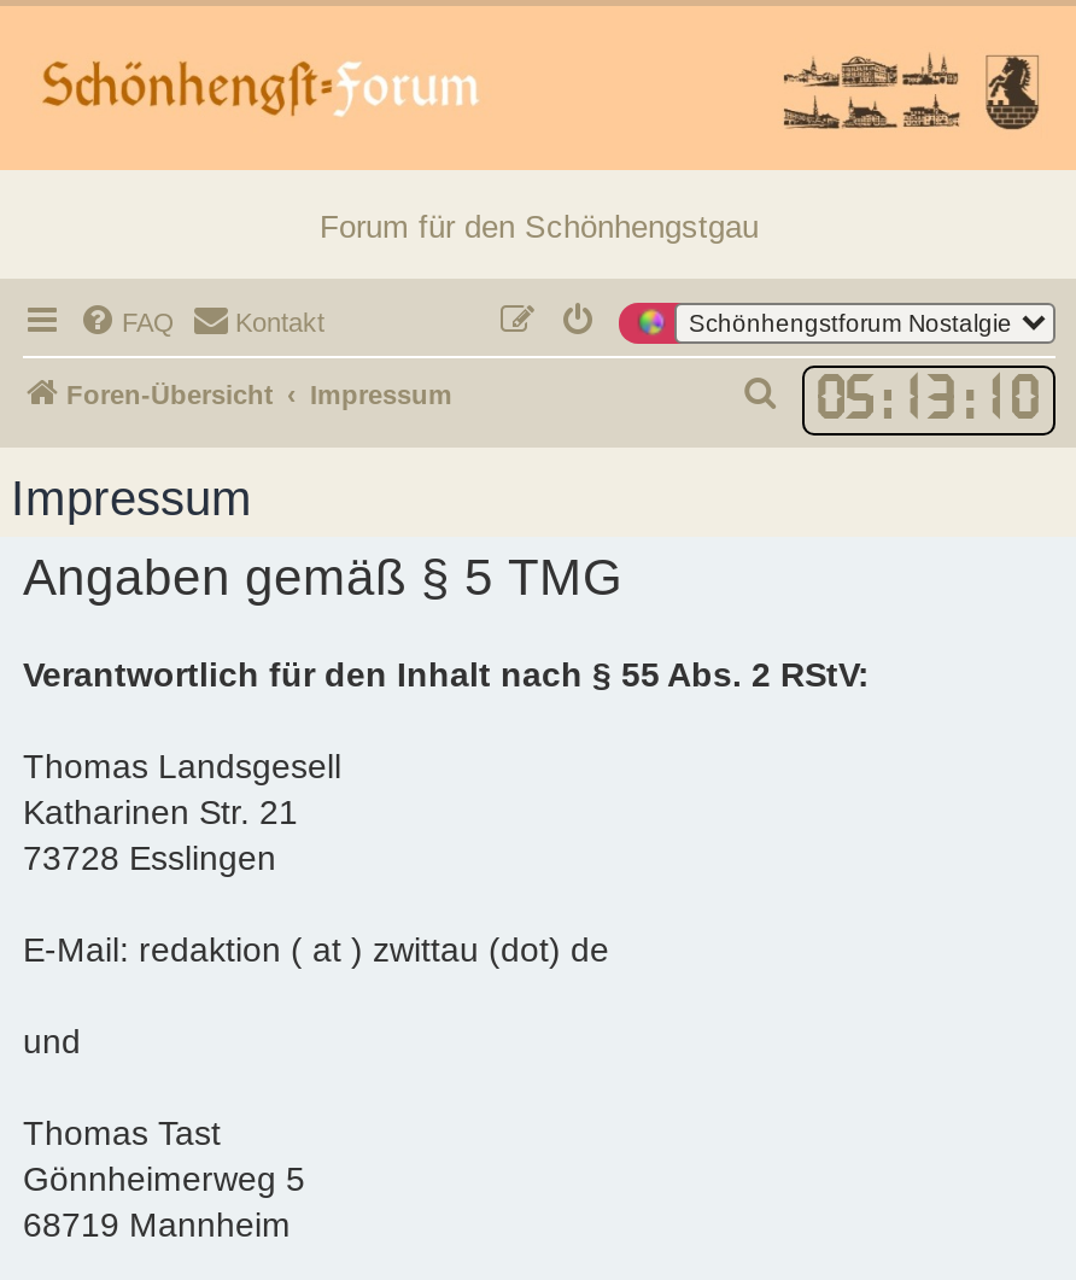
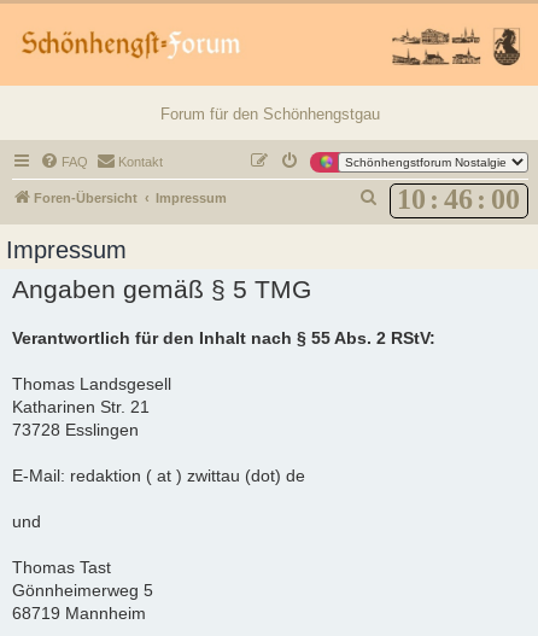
[816,361,1039,431] 05 : 13 : 10 -> [396,183,520,215] 10 : 46 : 00

